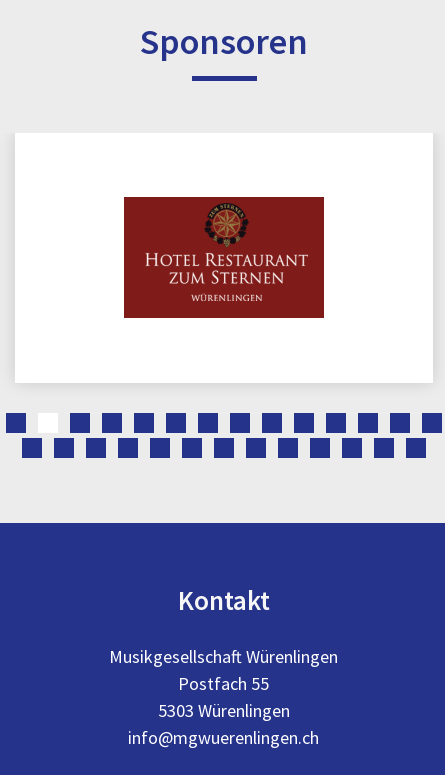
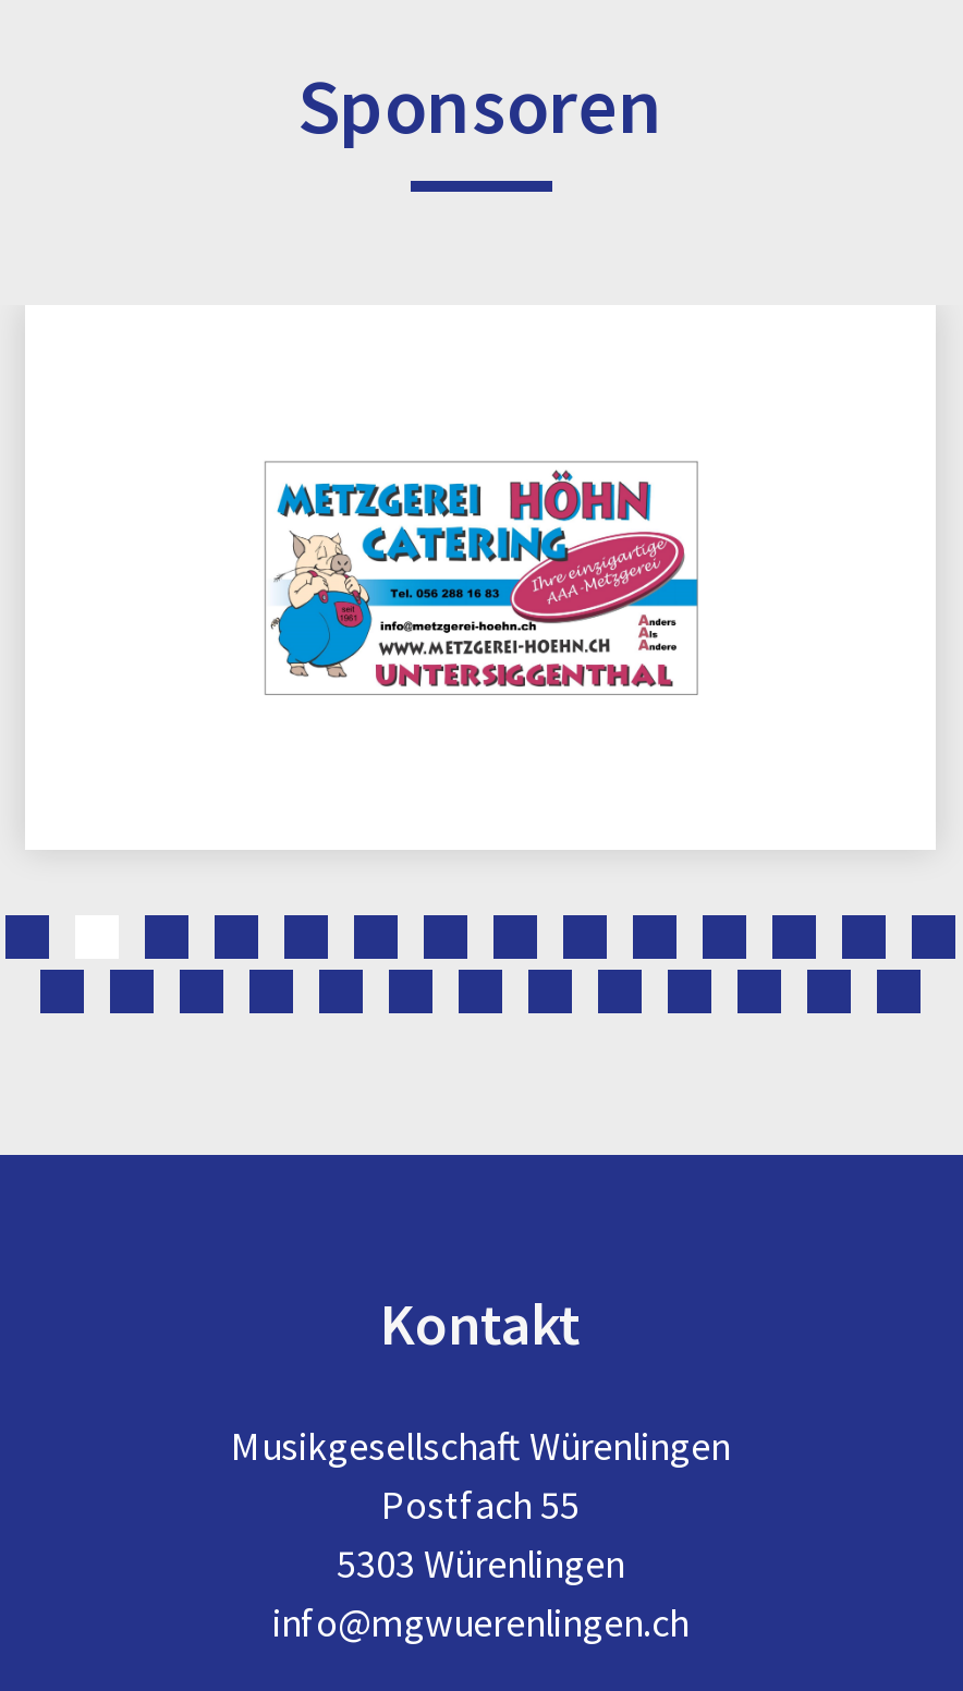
[123,196,325,319] [image] -> [263,445,700,708] [image]

